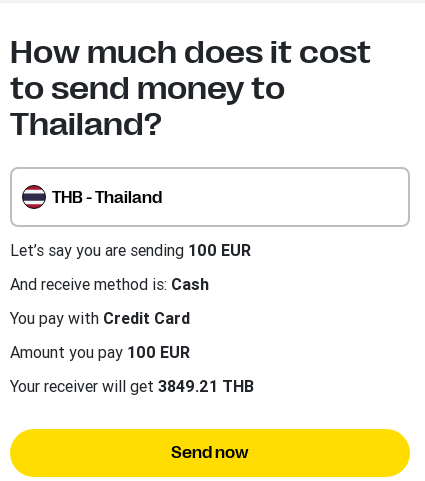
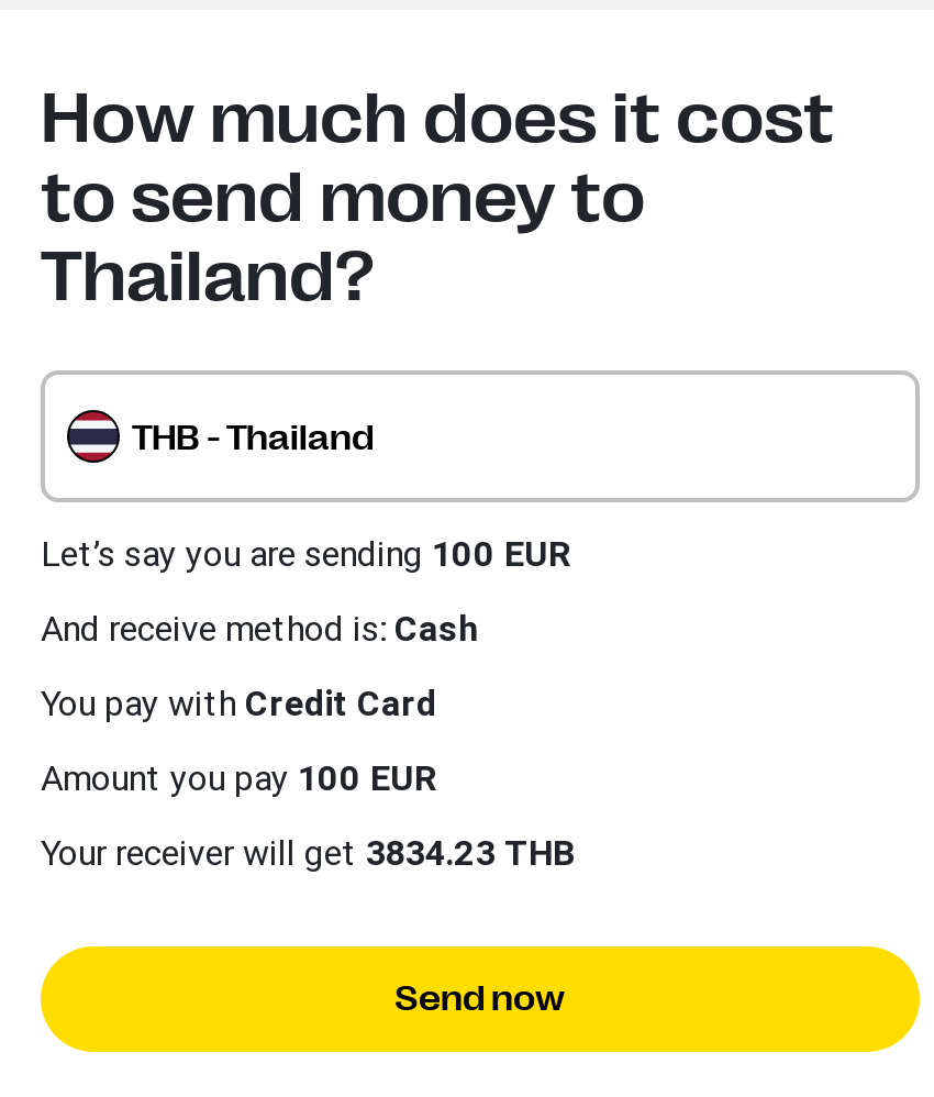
[10,375,254,395] Your receiver will get 3849.21 THB -> [41,829,575,873] Your receiver will get 3834.23 THB

